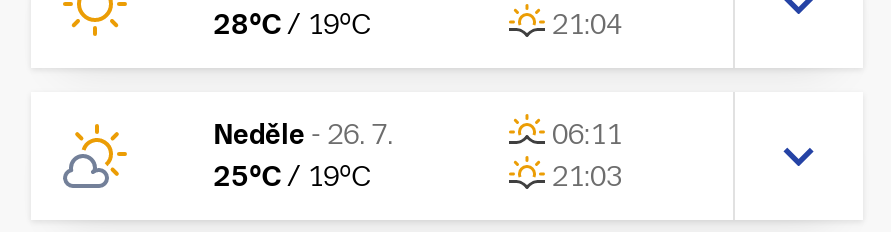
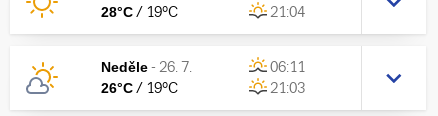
[213,160,371,192] 25°C / 19°C -> [101,80,178,96] 26°C / 19°C

